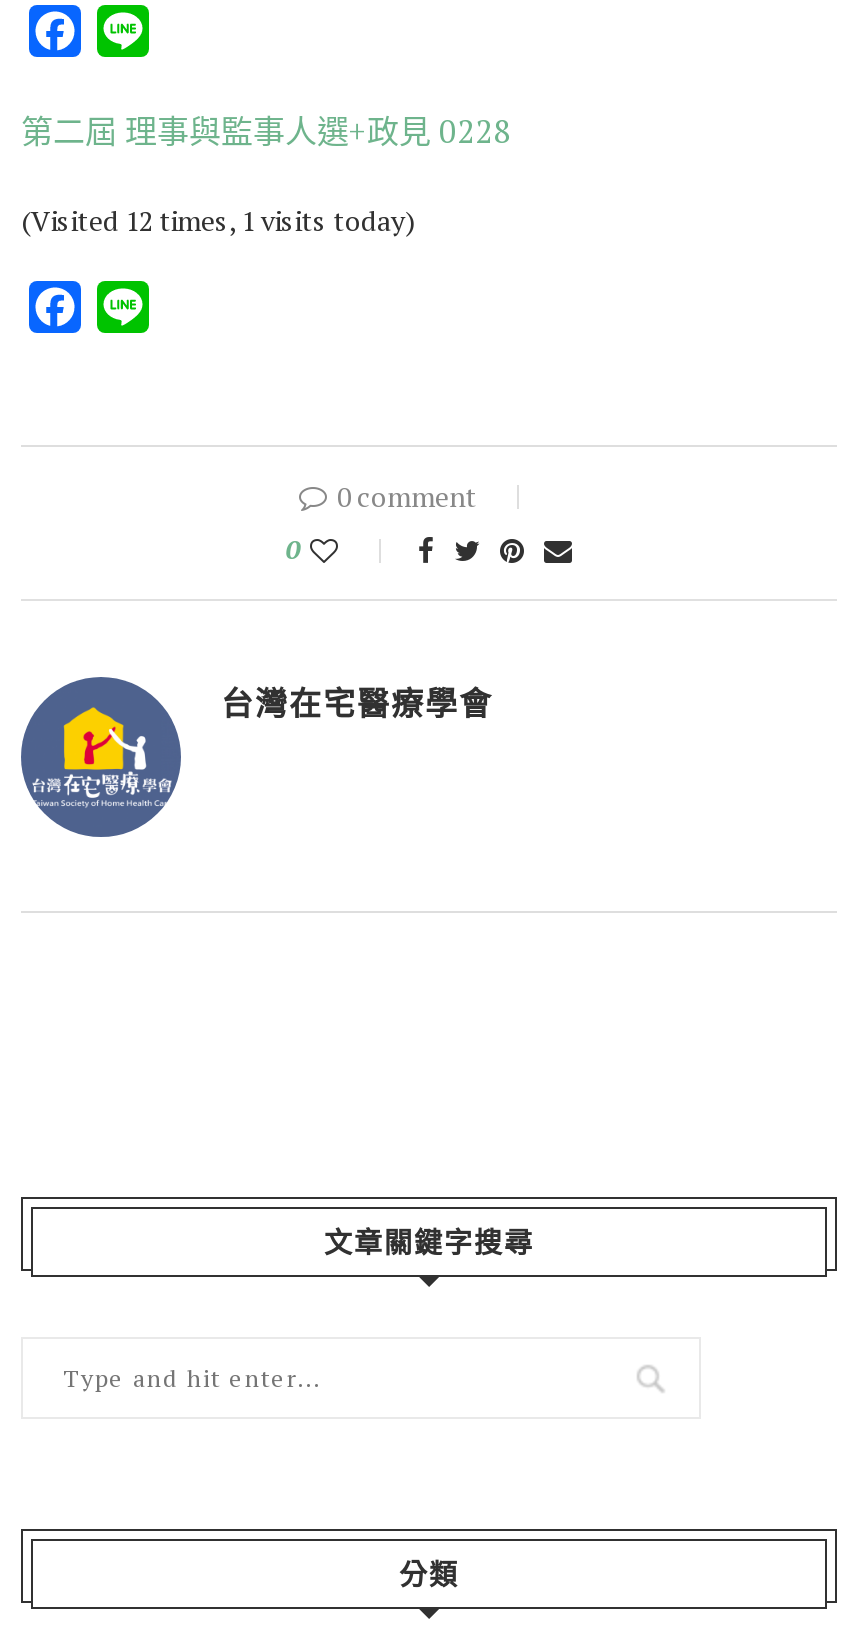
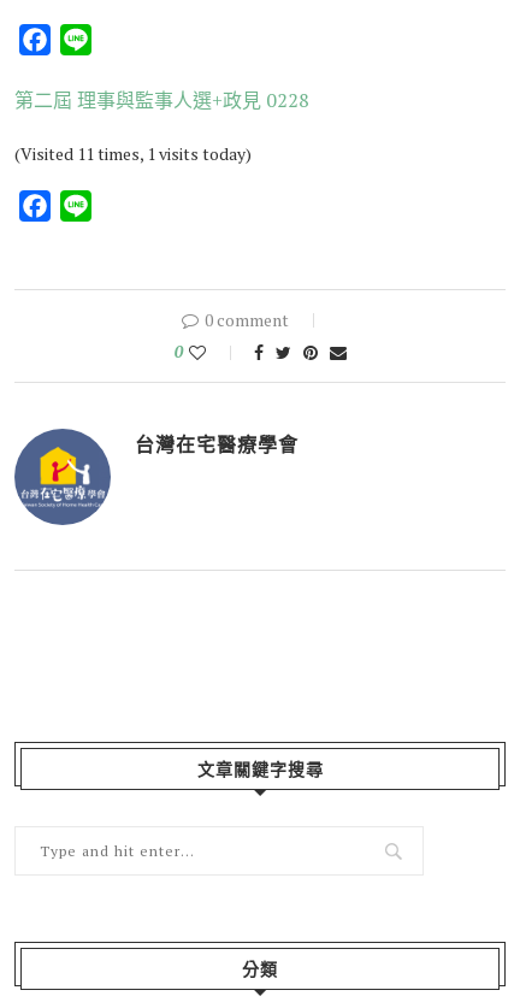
[21,202,415,240] (Visited 12 times, 1 visits today) -> [14,143,252,165] (Visited 11 times, 1 visits today)

